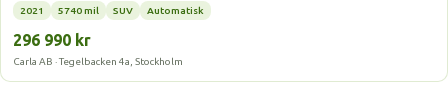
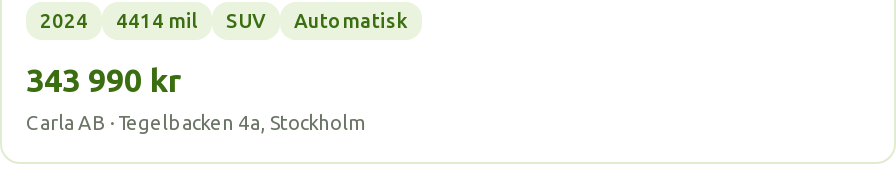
[20,5,99,16] 2021 | 5740 mil -> [40,10,198,32] 2024 | 4414 mil
[13,31,91,49] 296 990 kr -> [26,62,182,98] 343 990 kr

